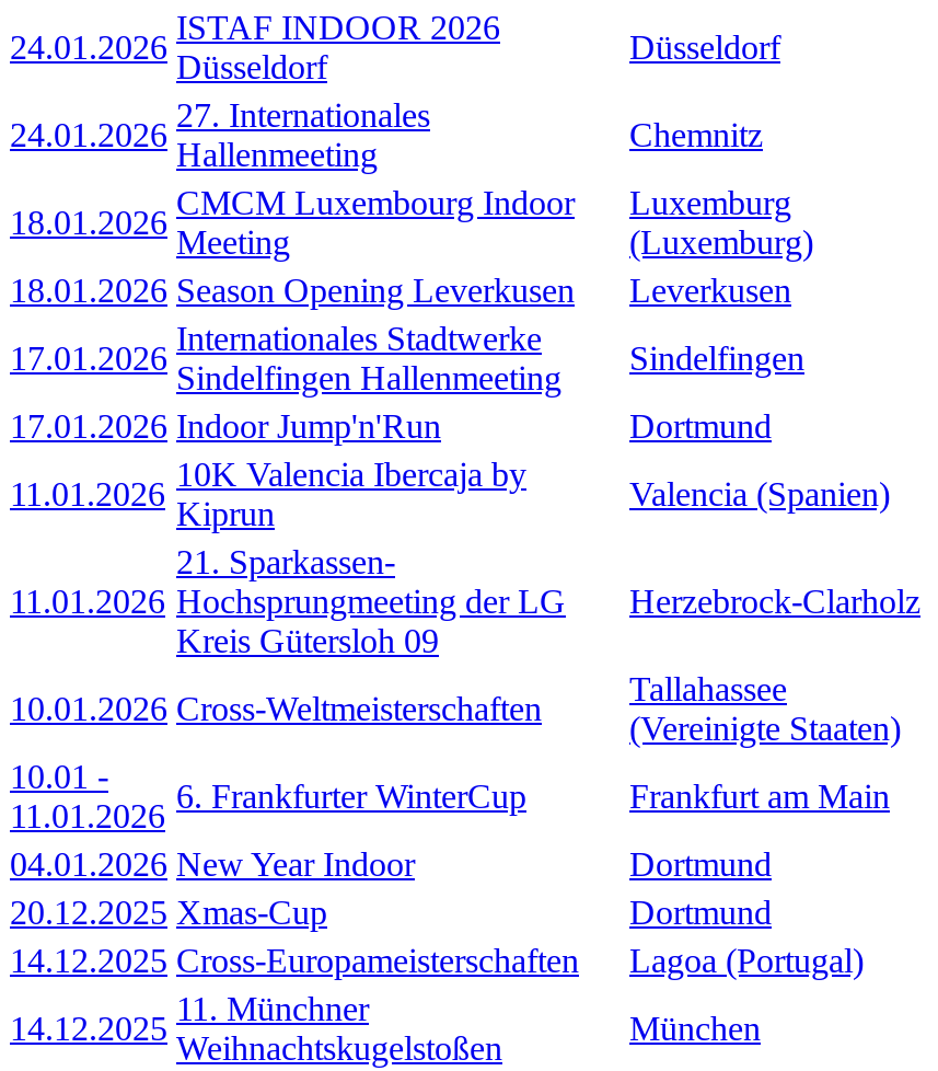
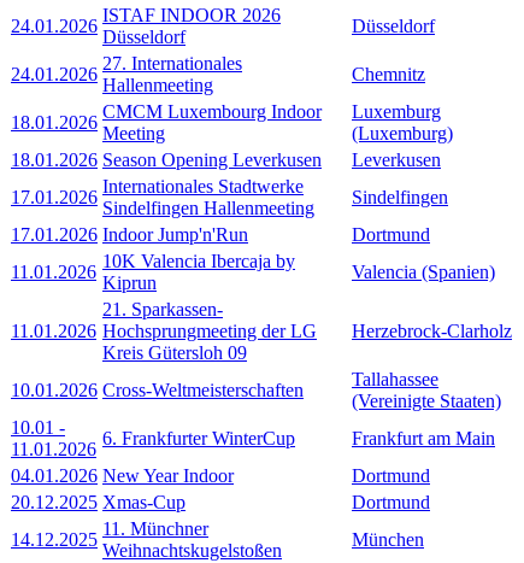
[10,941,864,978] 14.12.2025 Cross-Europameisterschaften | Lagoa (Portugal) -> none

